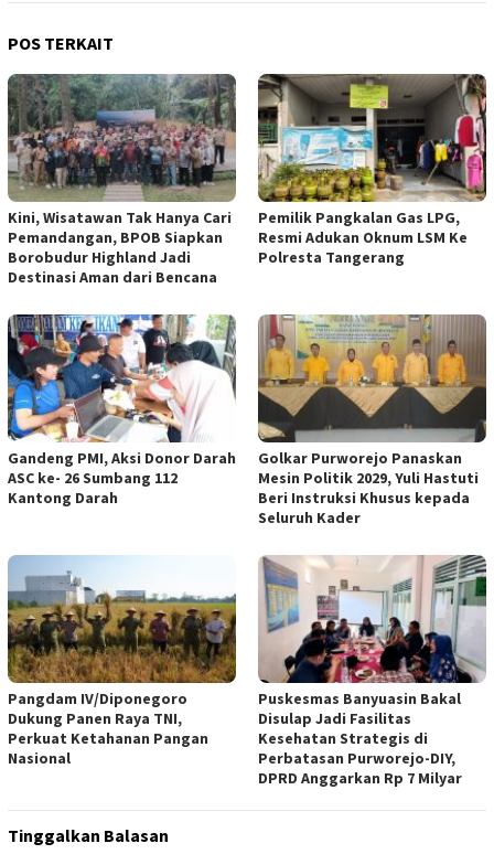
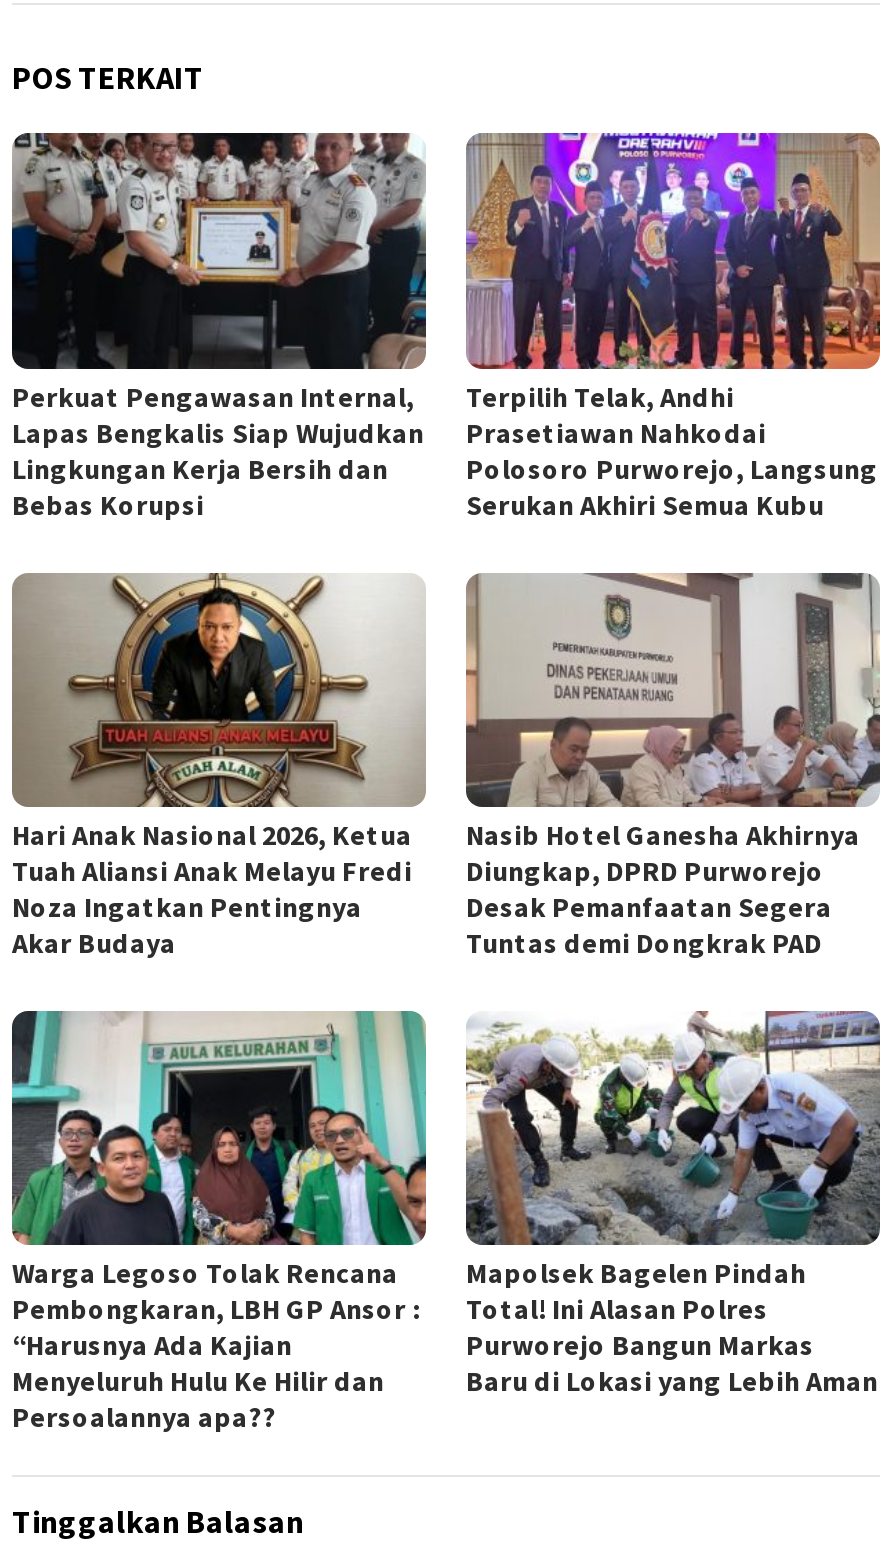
[7,74,237,287] [image] | Kini, Wisatawan Tak Hanya Cari | Pemandangan, BPOB Siapkan | Borobudur Highland Jadi | Destinasi Aman dari Bencana -> [10,131,428,522] [image] | Perkuat Pengawasan Internal, | Lapas Bengkalis Siap Wujudkan | Lingkungan Kerja Bersih dan | Bebas Korupsi
[257,73,487,267] [image] | Pemilik Pangkalan Gas LPG, | Resmi Adukan Oknum LSM Ke | Polresta Tangerang -> [464,131,882,522] [image] | Terpilih Telak, Andhi | Prasetiawan Nahkodai | Polosoro Purworejo, Langsung | Serukan Akhiri Semua Kubu
[7,313,236,508] [image] | Gandeng PMI, Aksi Donor Darah | ASC ke- 26 Sumbang 112 | Kantong Darah -> [12,571,428,961] [image] | Hari Anak Nasional 2026, Ketua | Tuah Aliansi Anak Melayu Fredi | Noza Ingatkan Pentingnya | Akar Budaya
[258,313,486,528] [image] | Golkar Purworejo Panaskan | Mesin Politik 2029, Yuli Hastuti | Beri Instruksi Khusus kepada | Seluruh Kader -> [466,571,880,961] [image] | Nasib Hotel Ganesha Akhirnya | Diungkap, DPRD Purworejo | Desak Pemanfaatan Segera | Tuntas demi Dongkrak PAD
[8,555,237,768] [image] | Pangdam IV/Diponegoro | Dukung Panen Raya TNI, | Perkuat Ketahanan Pangan | Nasional -> [10,1009,428,1435] [image] | Warga Legoso Tolak Rencana | Pembongkaran, LBH GP Ansor : | “Harusnya Ada Kajian | Menyeluruh Hulu Ke Hilir dan | Persoalannya apa??
[258,555,486,788] [image] | Puskesmas Banyuasin Bakal | Disulap Jadi Fasilitas | Kesehatan Strategis di | Perbatasan Purworejo-DIY, | DPRD Anggarkan Rp 7 Milyar -> [466,1011,880,1399] [image] | Mapolsek Bagelen Pindah | Total! Ini Alasan Polres | Purworejo Bangun Markas | Baru di Lokasi yang Lebih Aman

